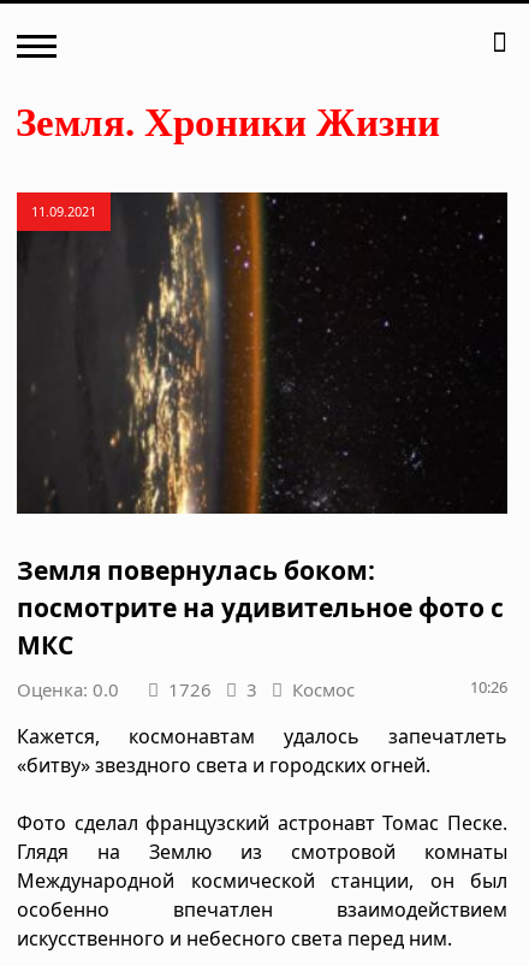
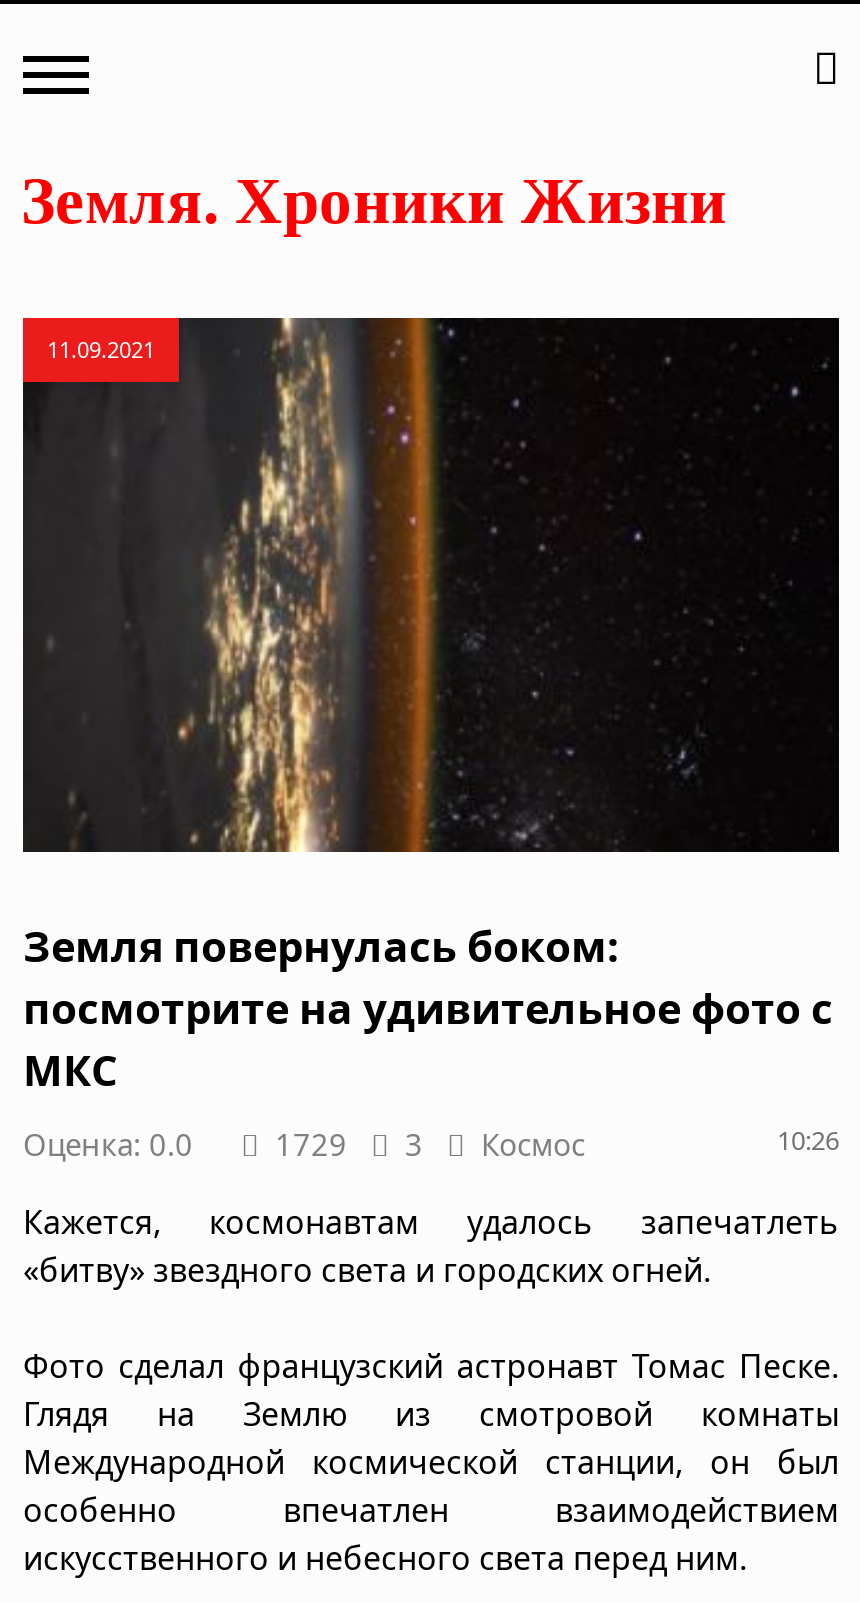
[17,678,355,702] Оценка: 0.0 1726 3 Космос -> [23,1125,585,1165] Оценка: 0.0 1729 3 Космос

